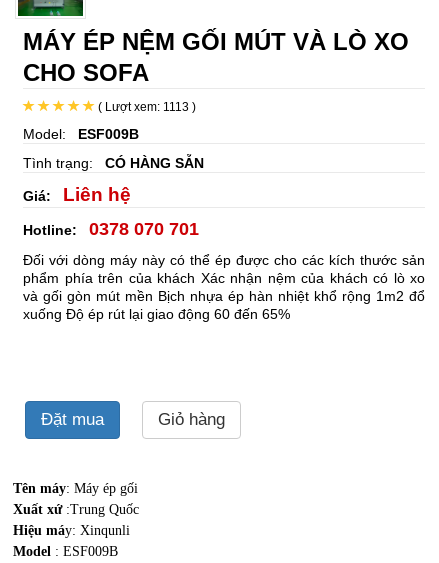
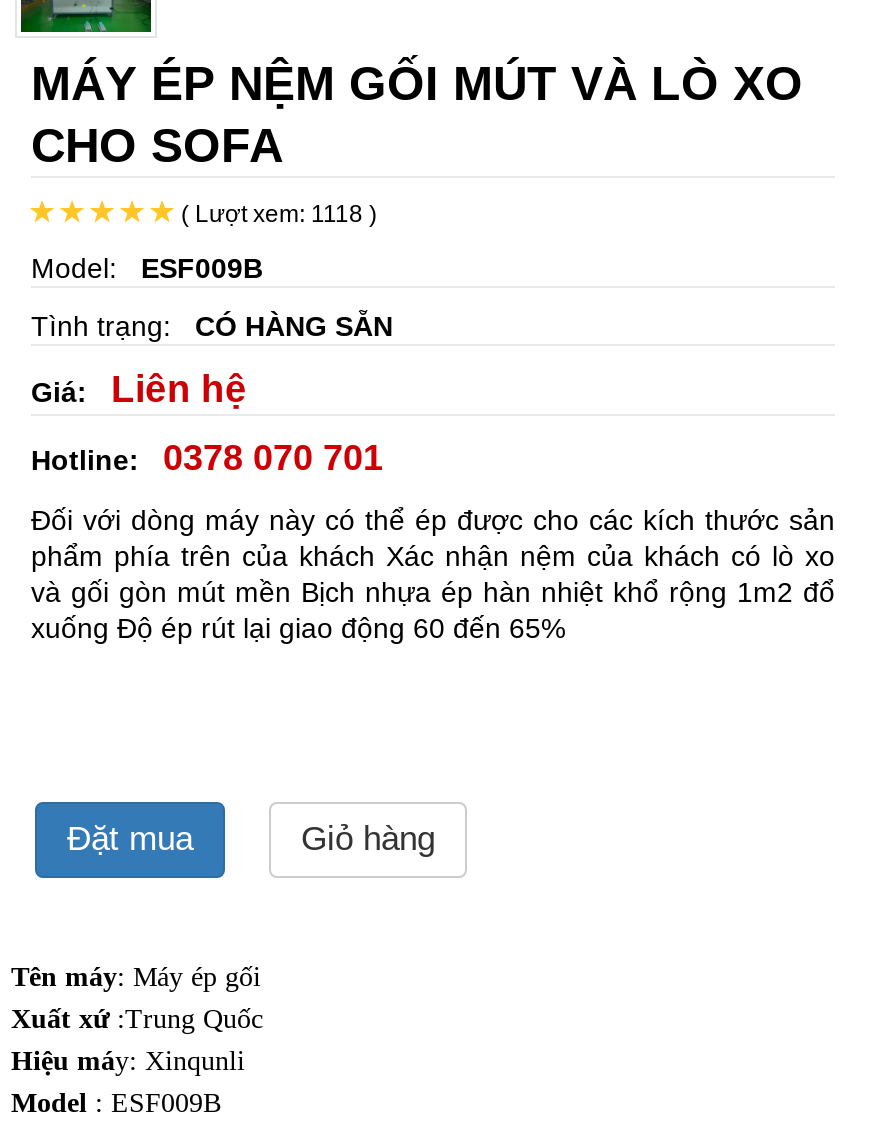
[95,100,196,114] ( Lượt xem: 1113 ) -> [175,199,377,227] ( Lượt xem: 1118 )

